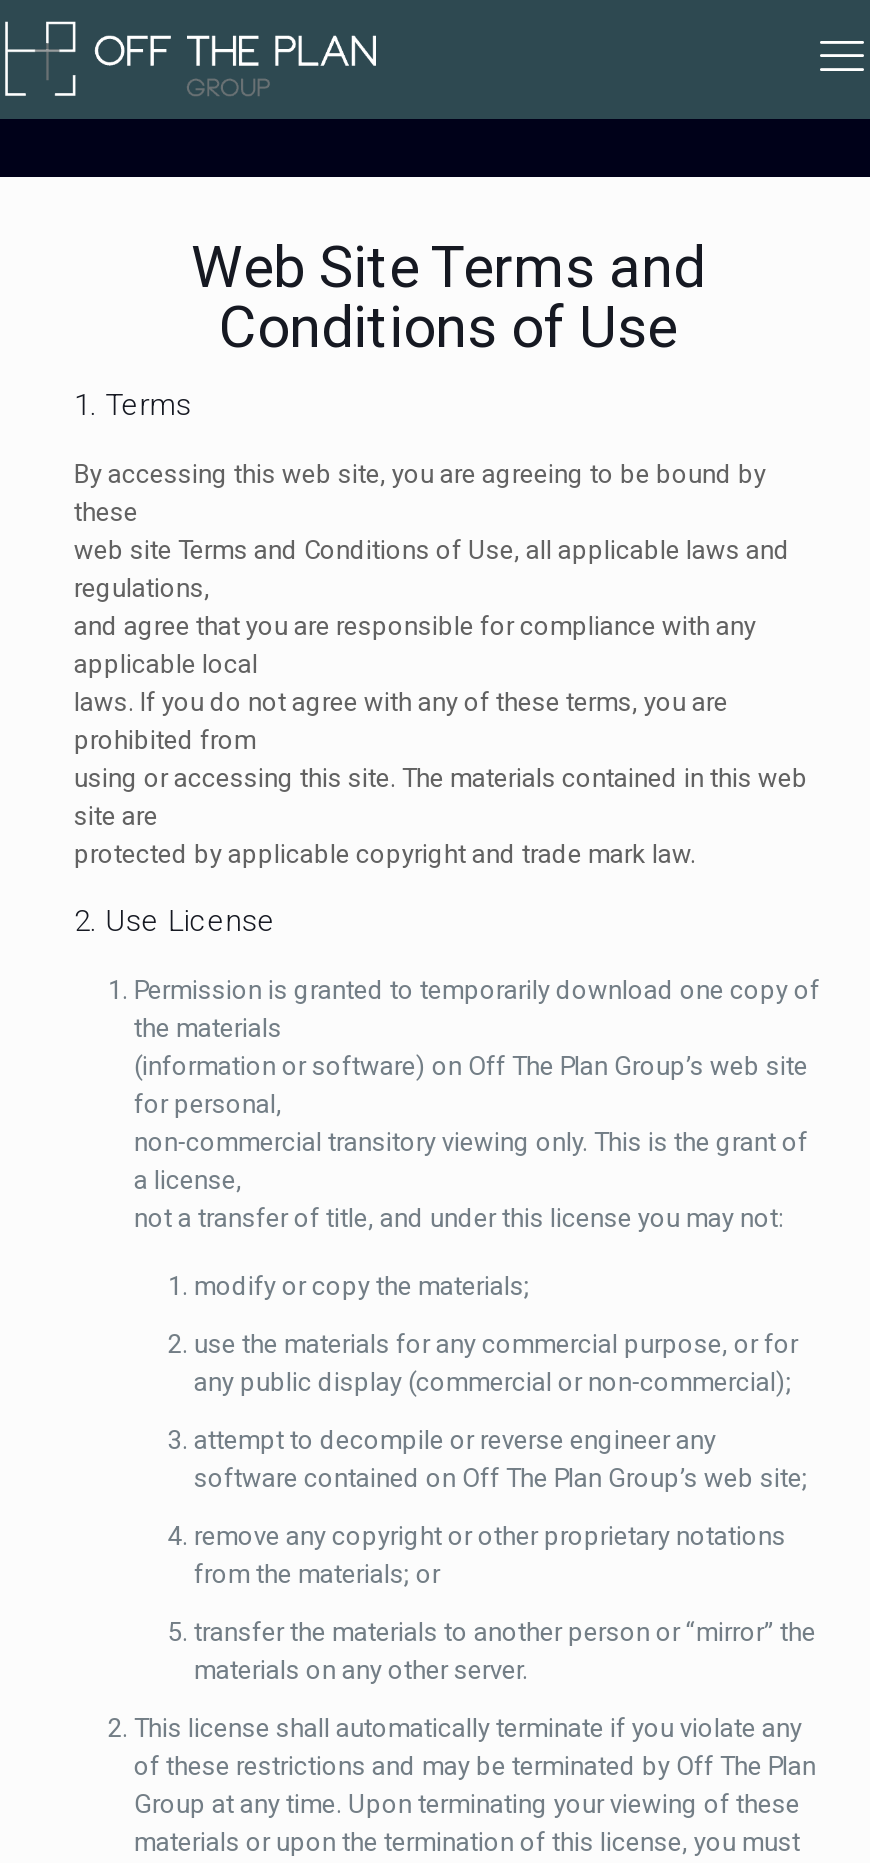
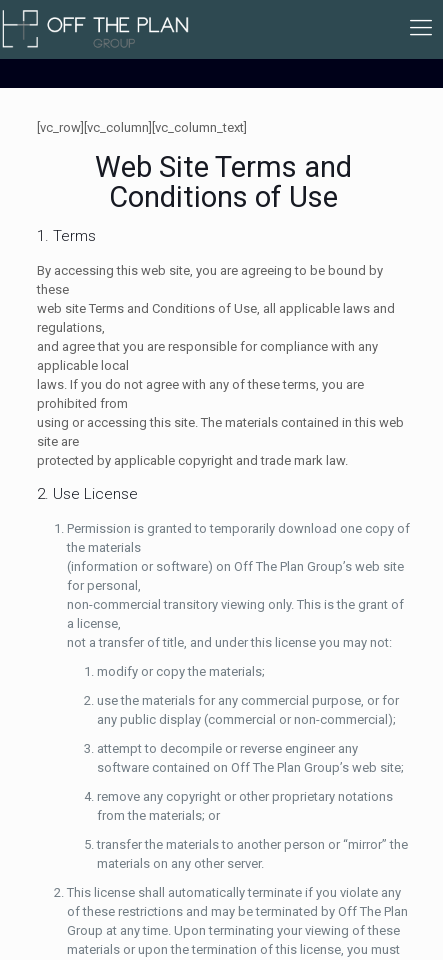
none -> [37,120,247,135] [vc_row][vc_column][vc_column_text]

